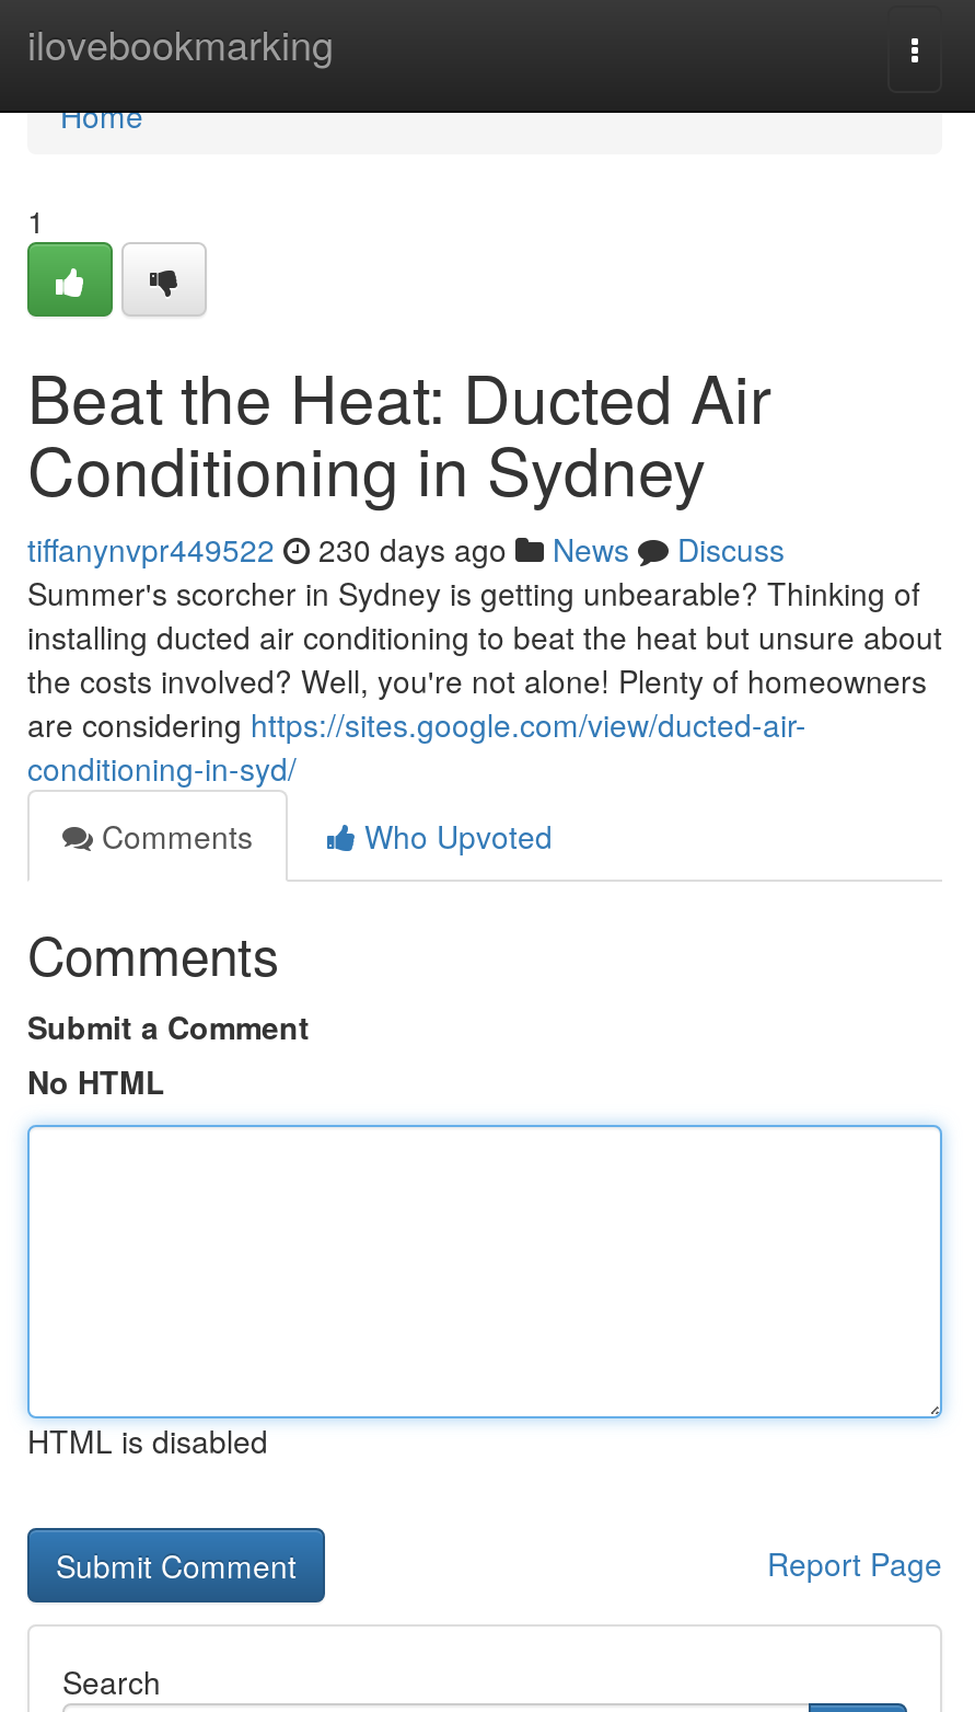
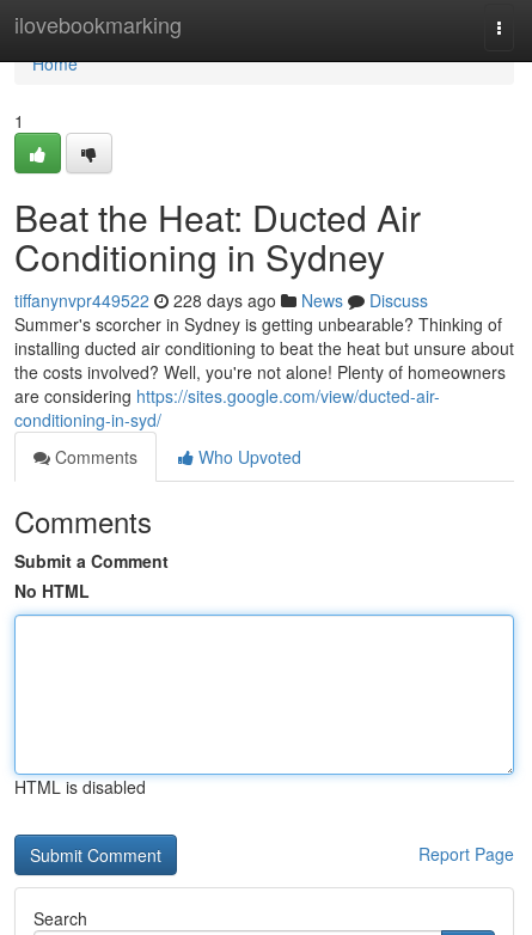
[27,527,785,571] tiffanynvpr449522 230 days ago News Discuss -> [14,288,428,312] tiffanynvpr449522 228 days ago News Discuss

